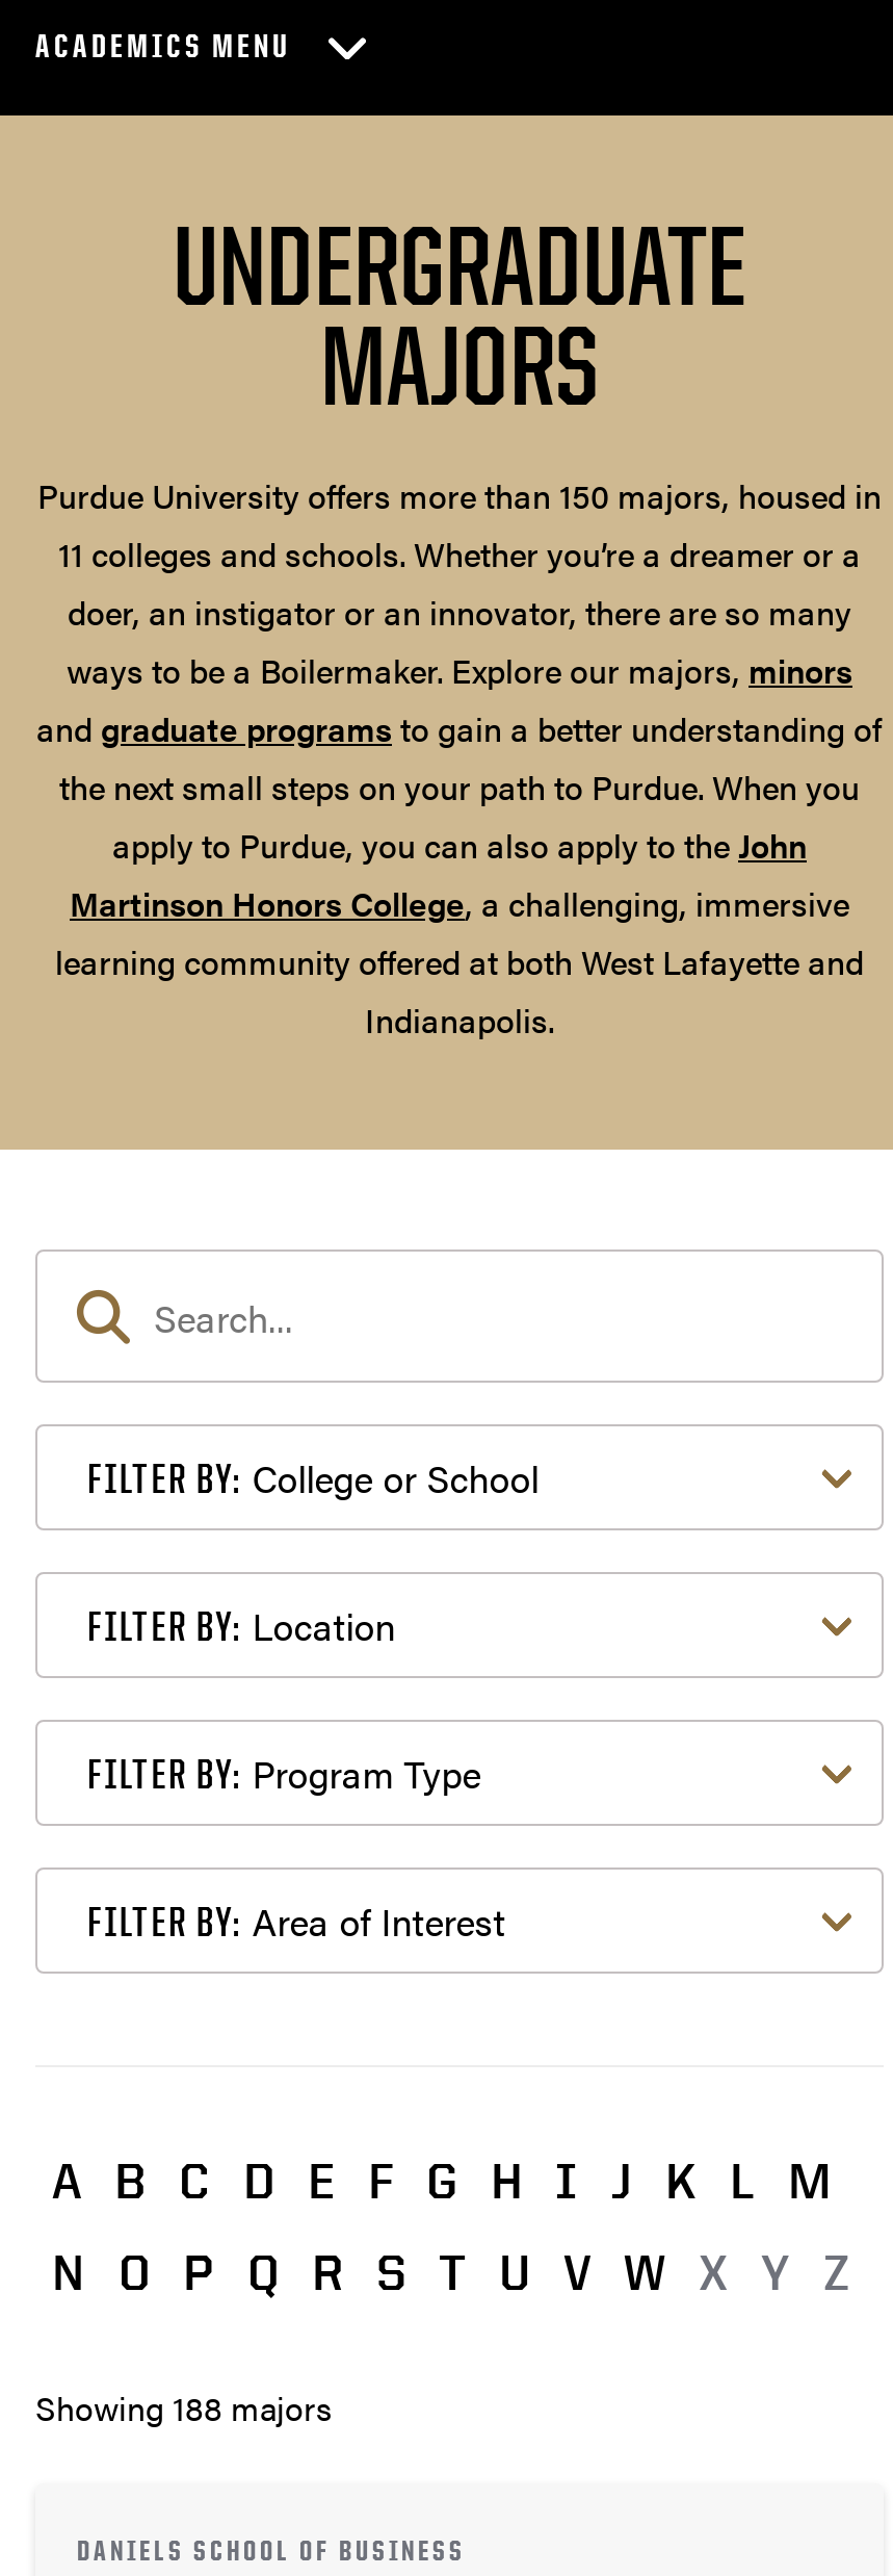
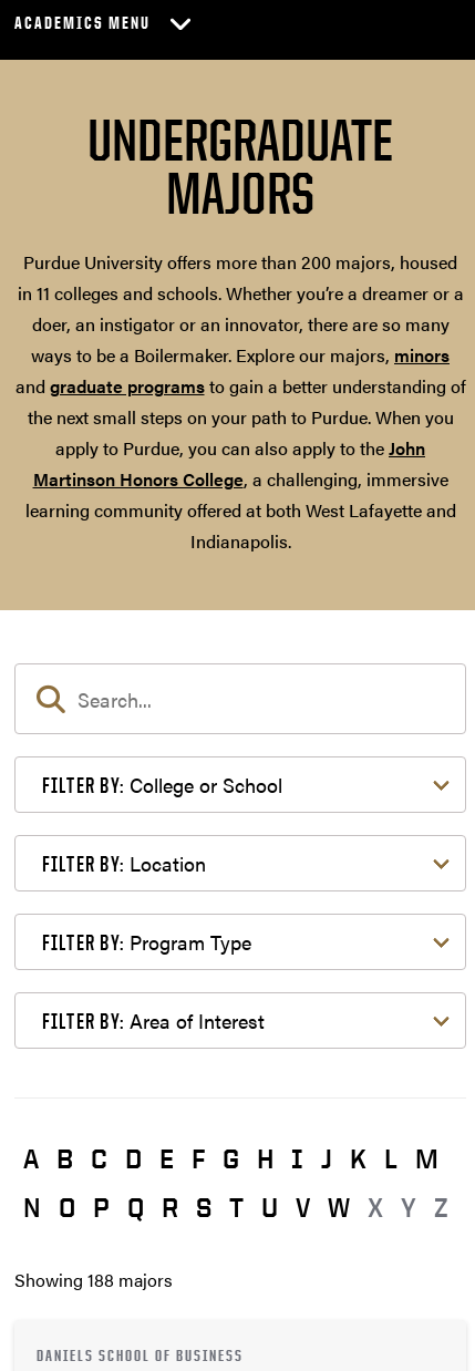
[37,472,882,578] Purdue University offers more than 150 majors, housed in | 11 colleges and schools. Whether you’re a dreamer or a -> [17,249,463,306] Purdue University offers more than 200 majors, housed | in 11 colleges and schools. Whether you’re a dreamer or a

